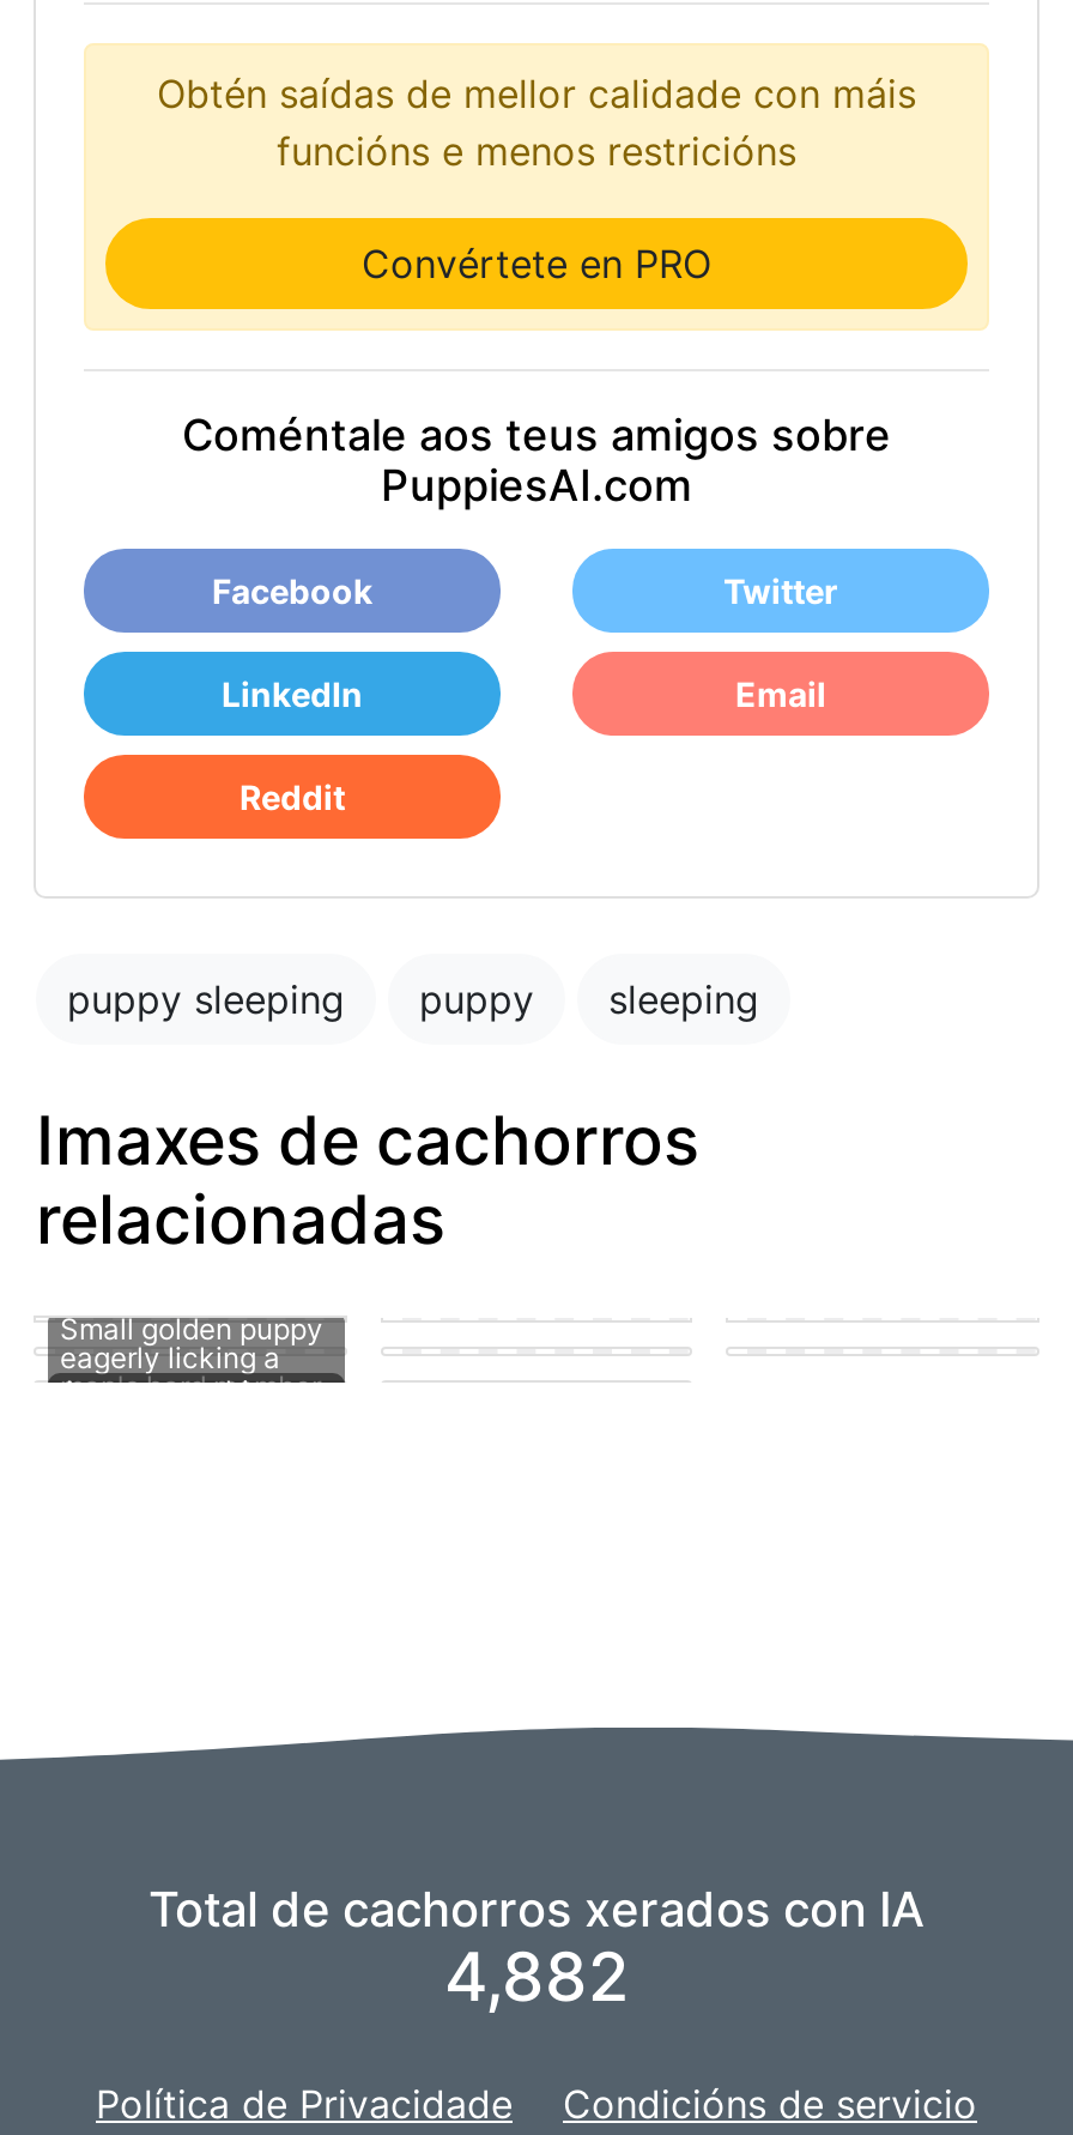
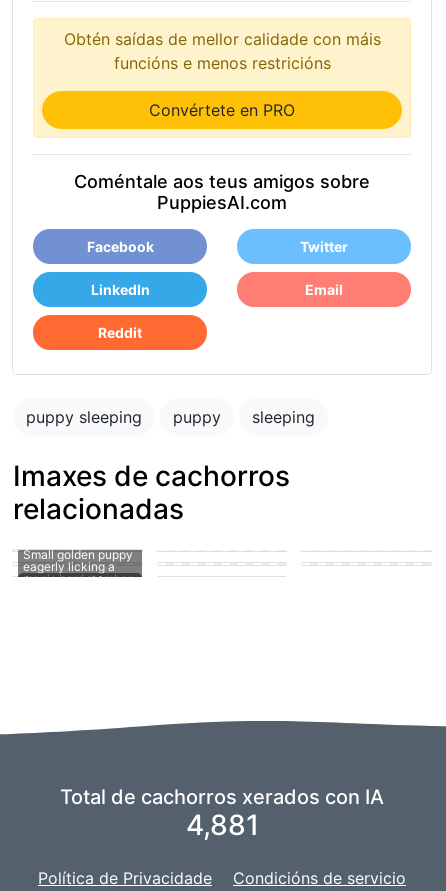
[444,1936,629,2017] 4,882 -> [185,808,258,842] 4,881

